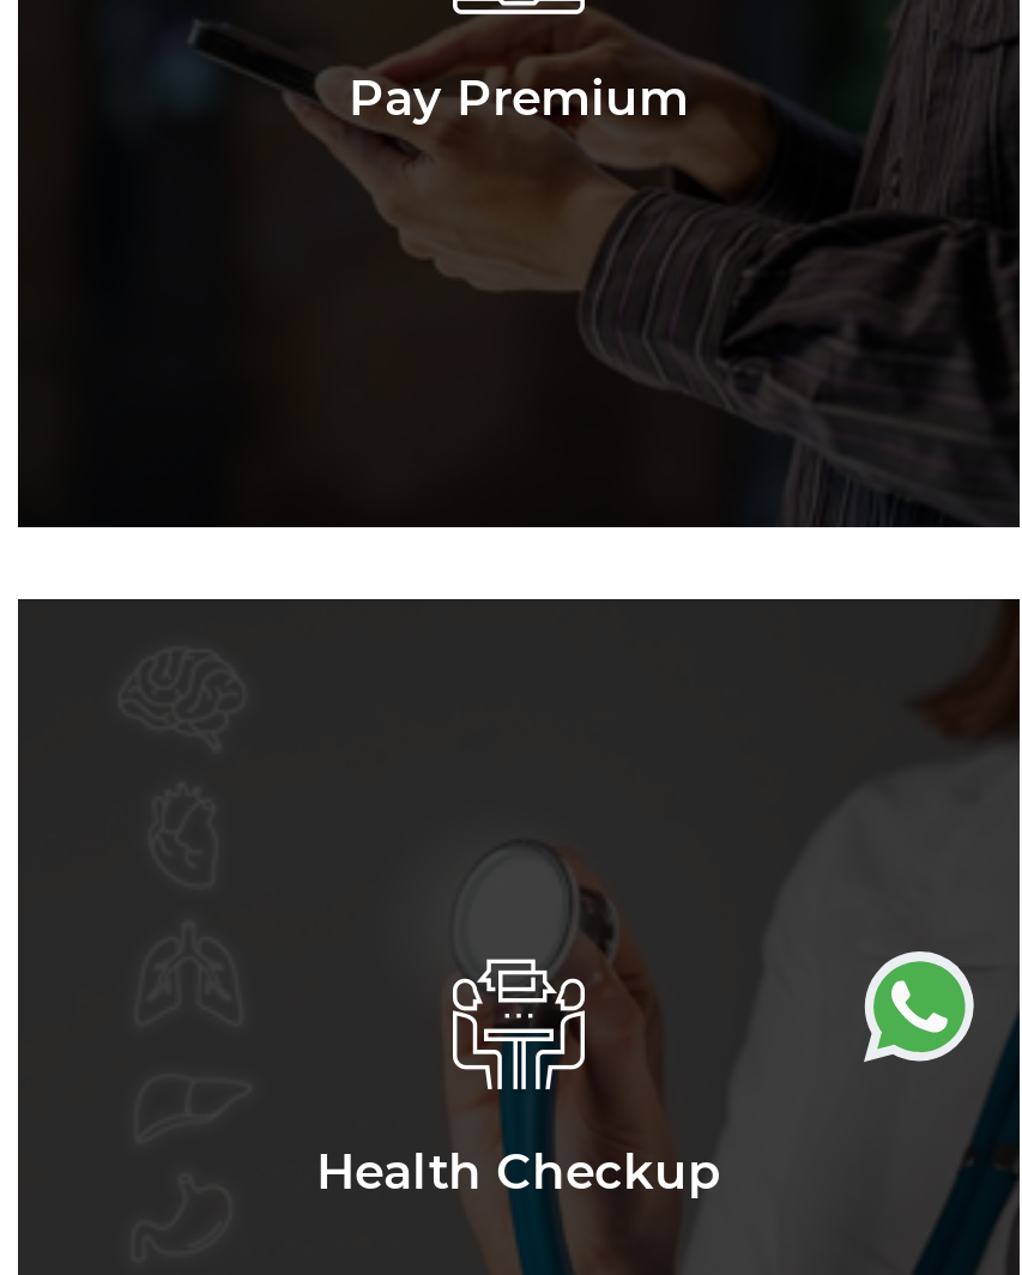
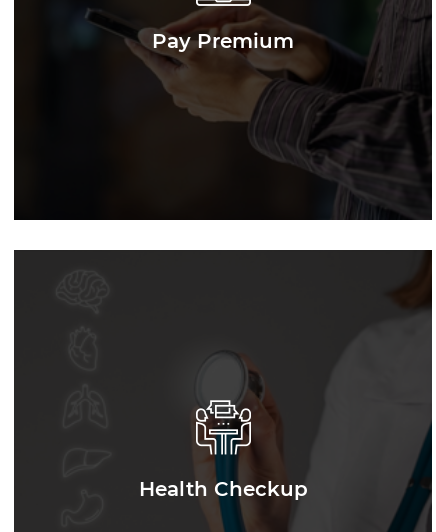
[861,949,976,1064] [image] -> none

